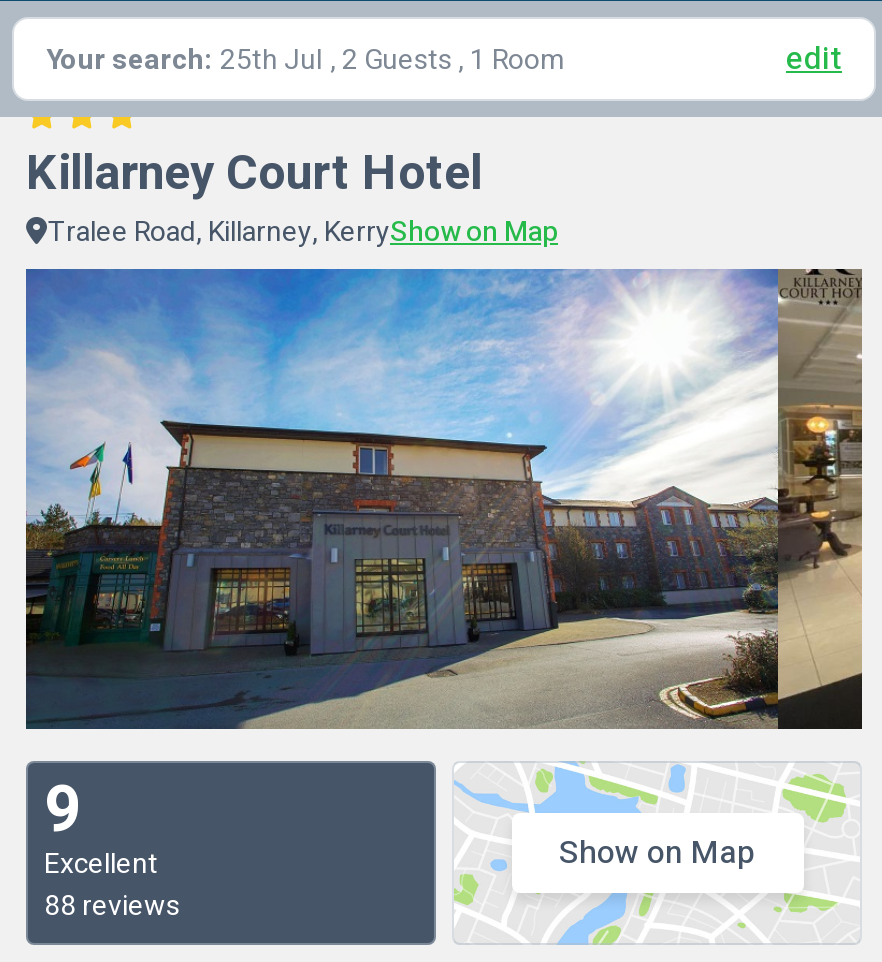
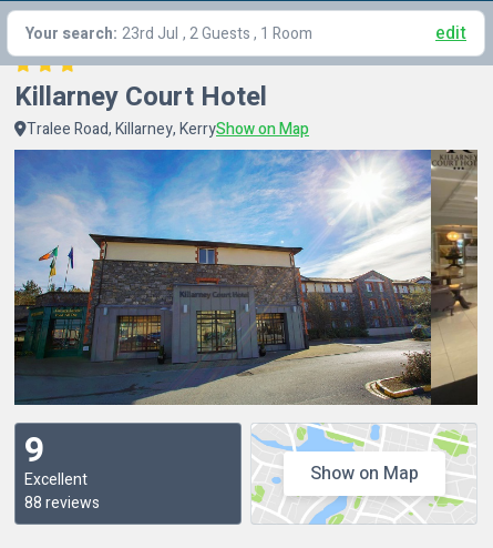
[46,39,564,81] Your search: 25th Jul , 2 Guests , 1 Room -> [25,22,312,45] Your search: 23rd Jul , 2 Guests , 1 Room

